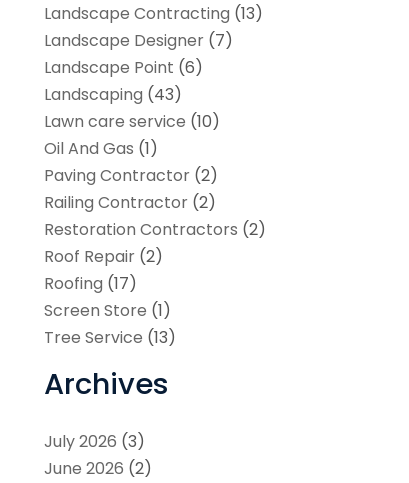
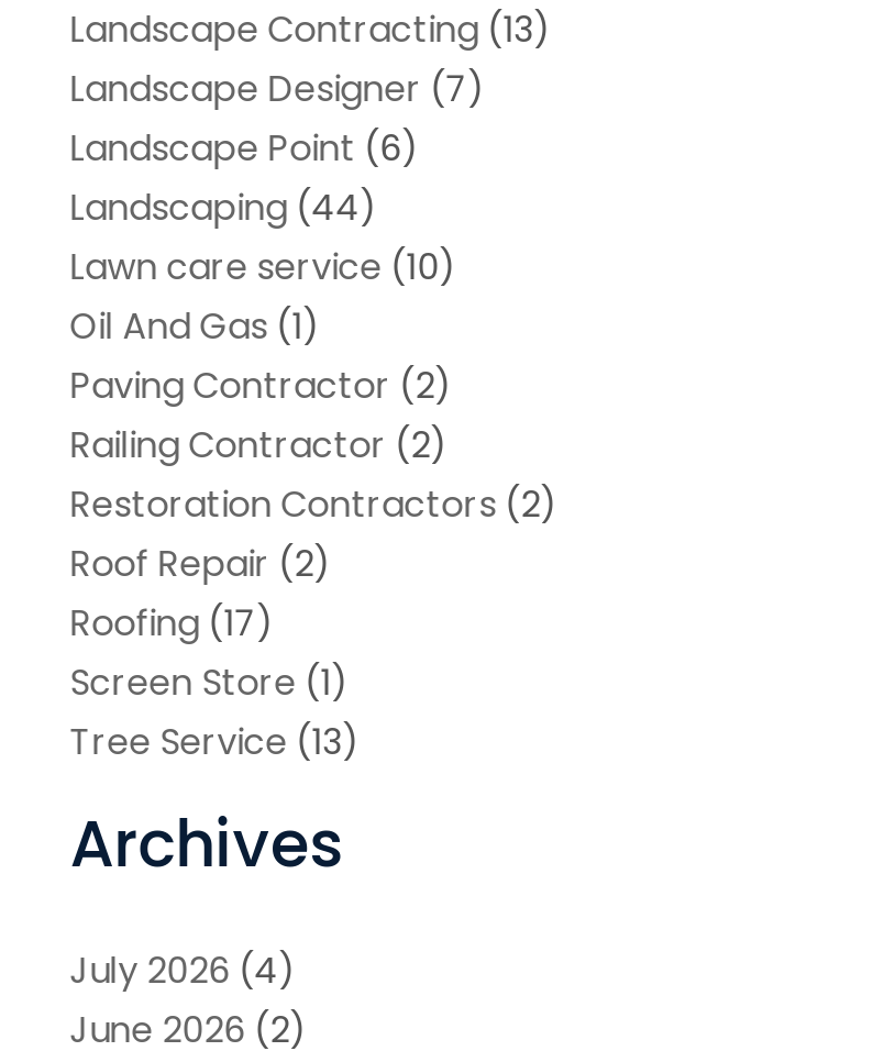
[44,83,182,106] Landscaping (43) -> [70,184,378,234] Landscaping (44)
[44,430,145,453] July 2026 (3) -> [70,947,296,997] July 2026 (4)

